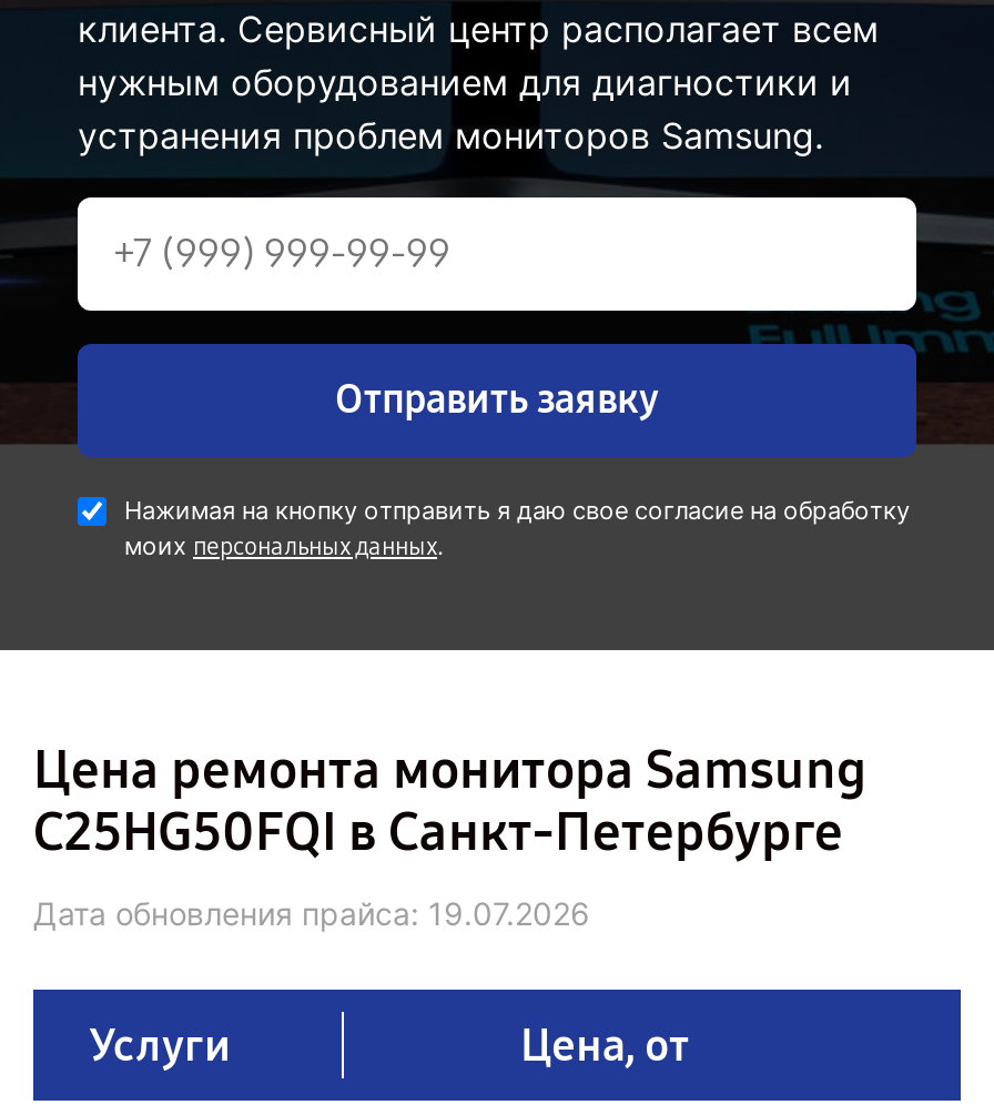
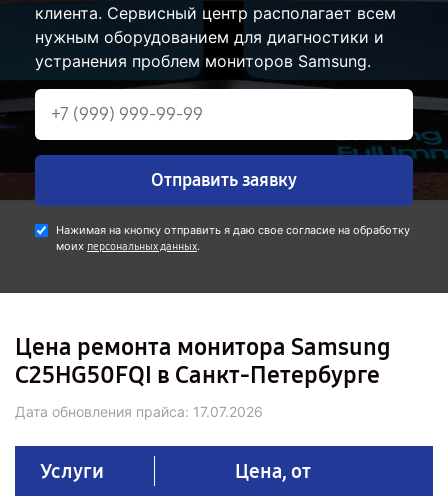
[33,894,590,932] Дата обновления прайса: 19.07.2026 -> [15,403,263,420] Дата обновления прайса: 17.07.2026

